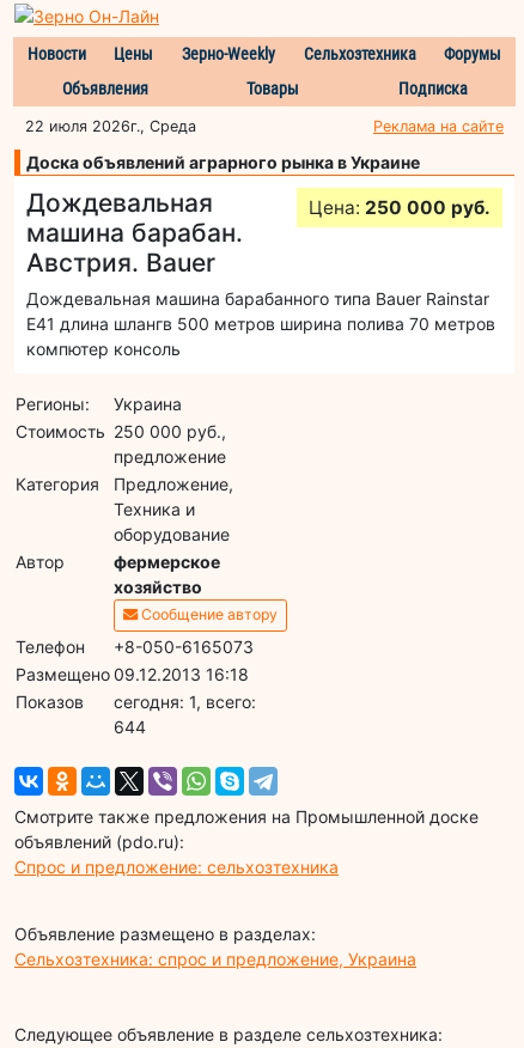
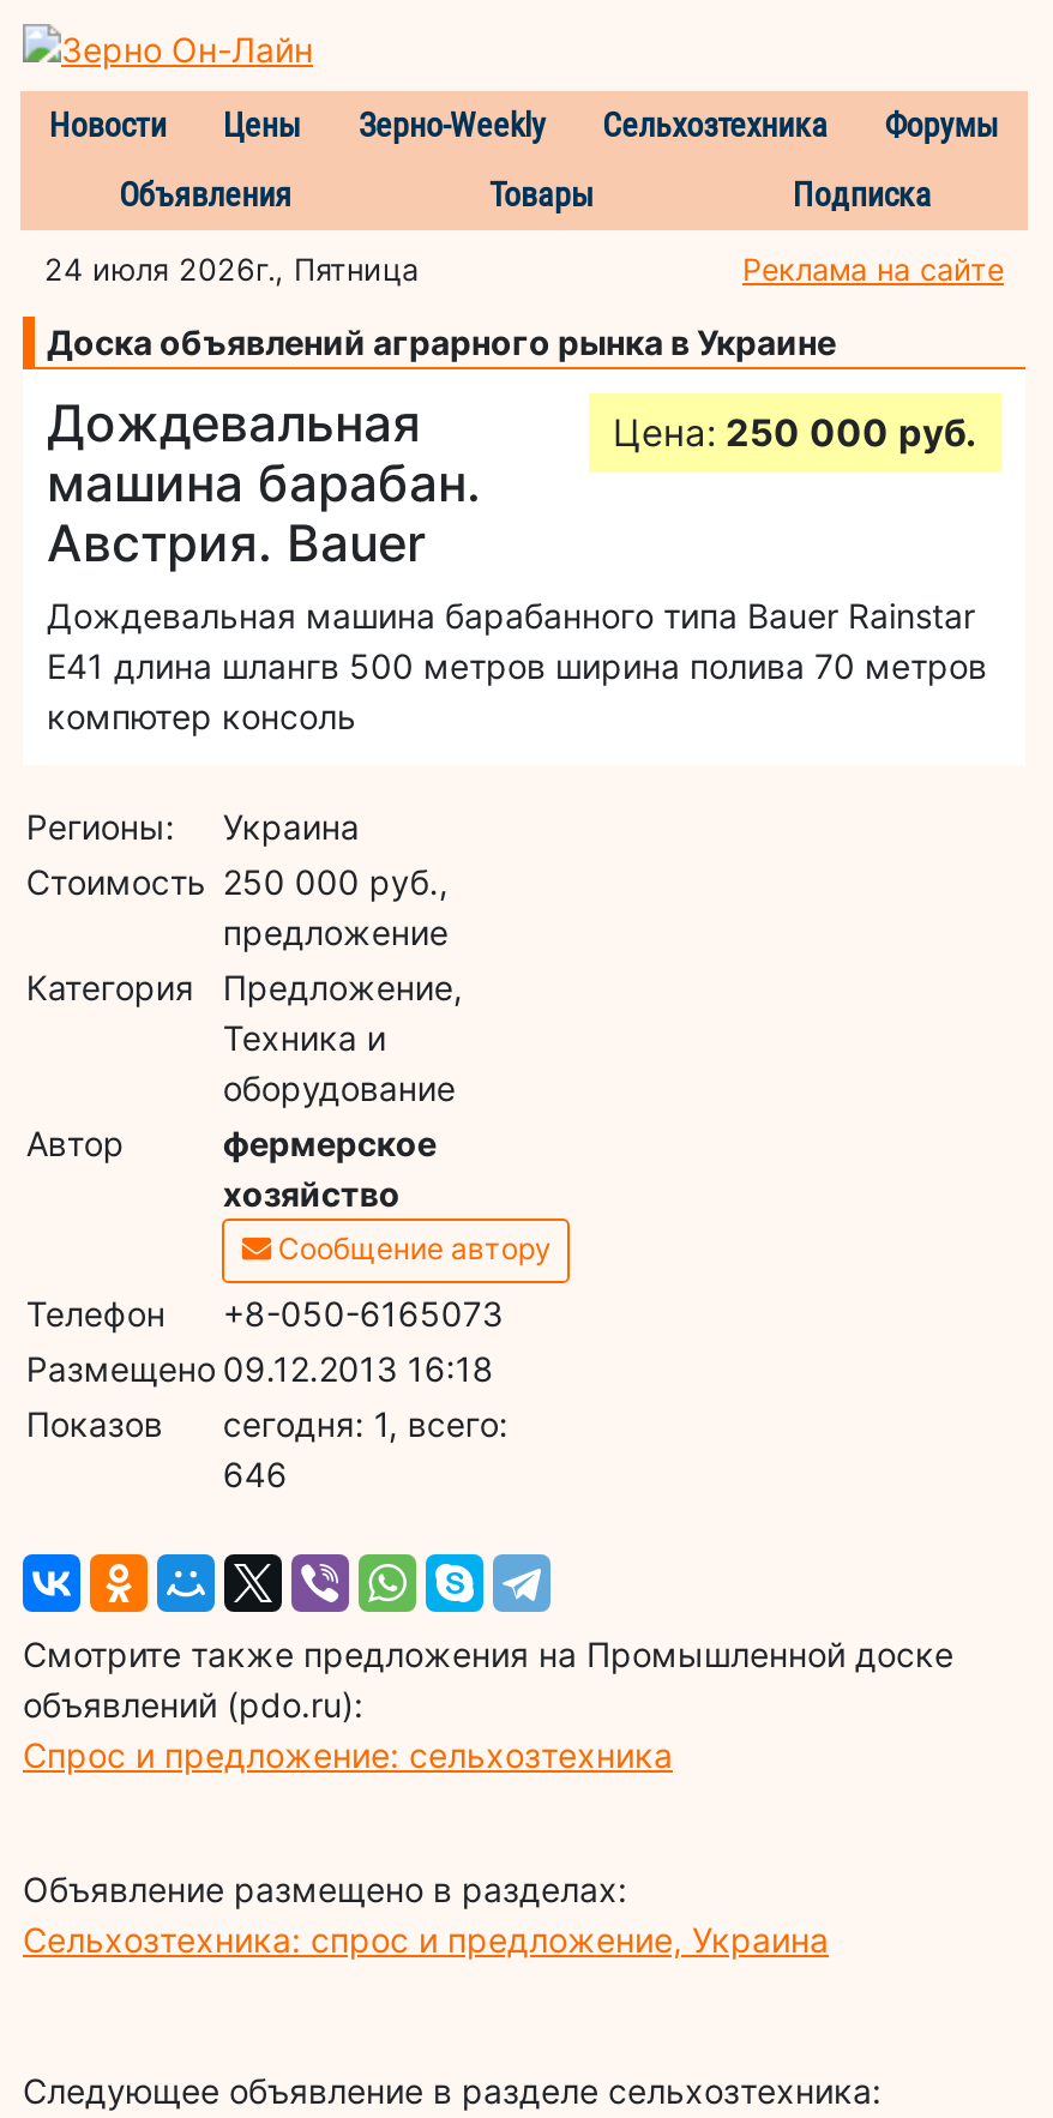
[25,117,196,135] 22 июля 2026г., Среда -> [44,251,419,287] 24 июля 2026г., Пятница
[114,716,146,737] 644 -> [223,1453,288,1494] 646

